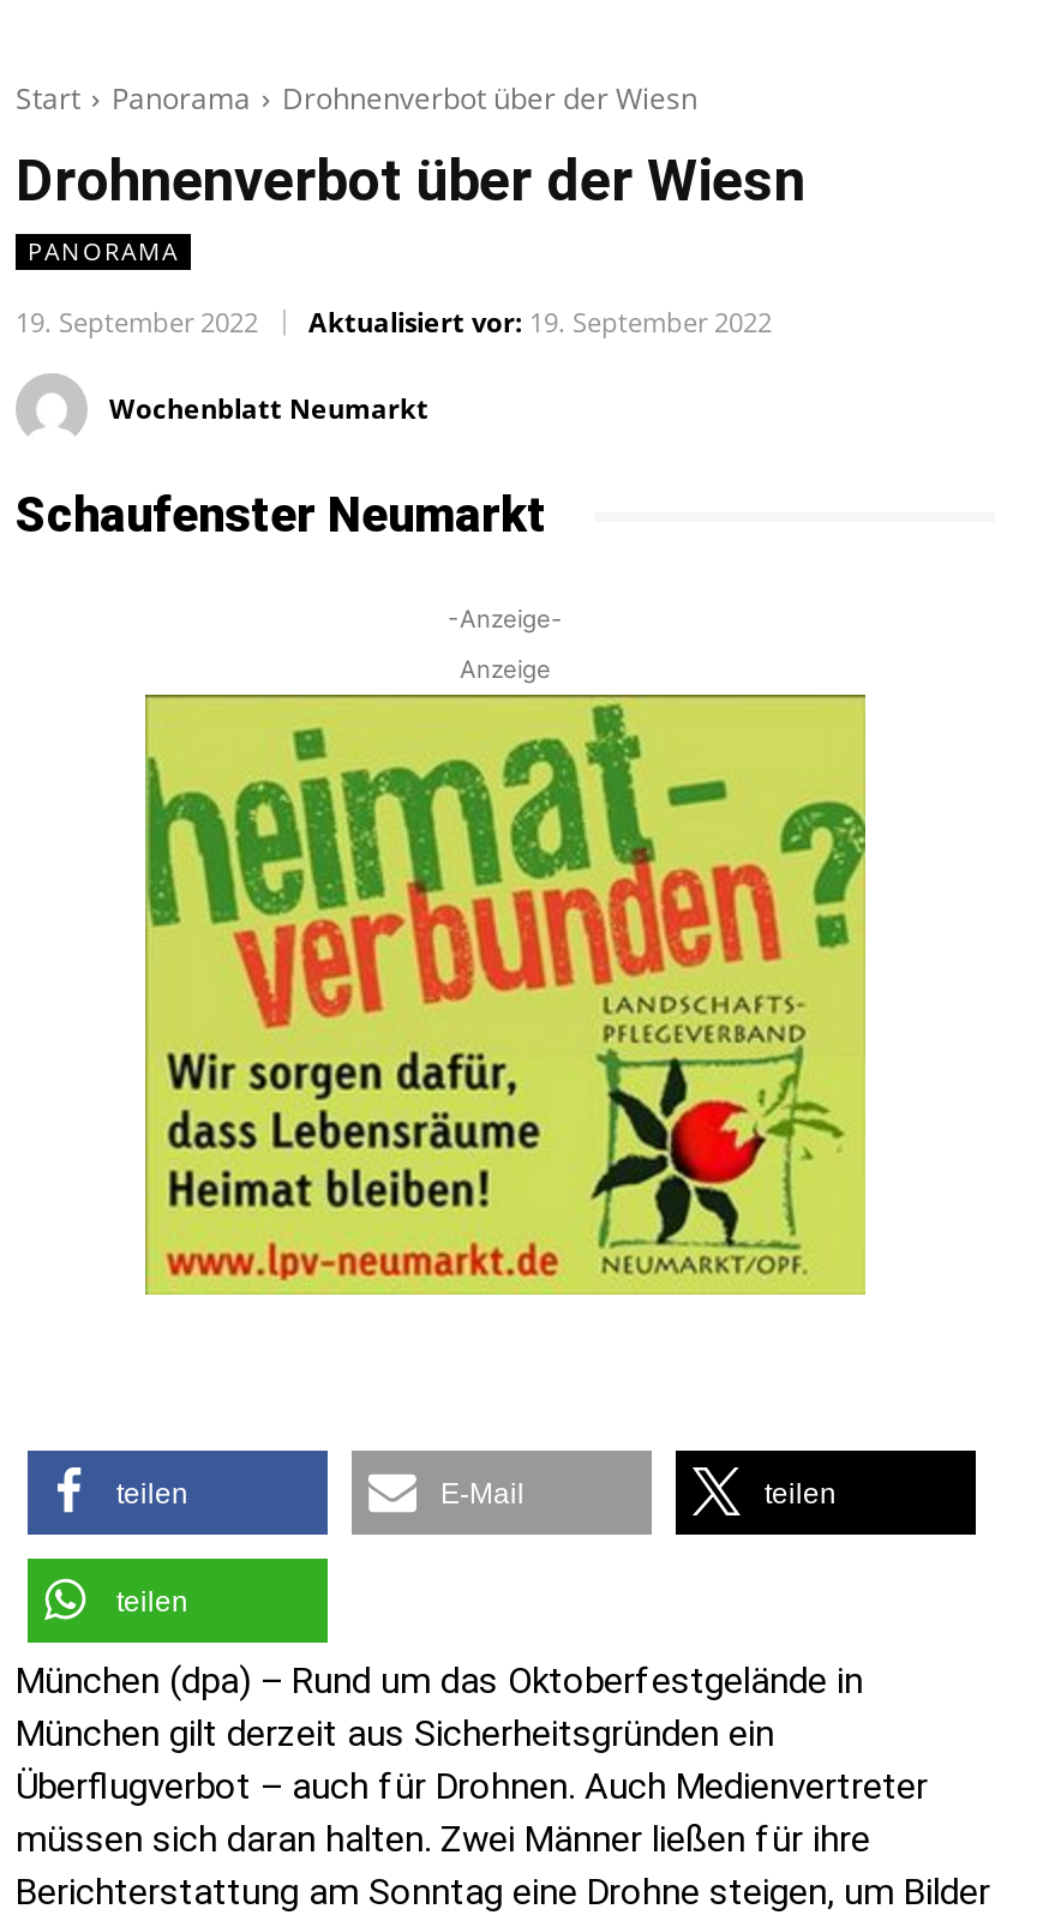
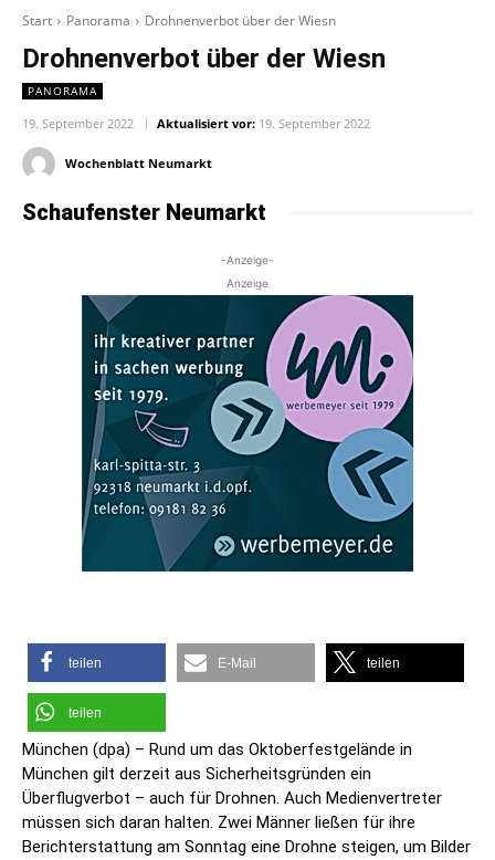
[143,692,868,1297] [image] -> [81,294,414,573] [image]

